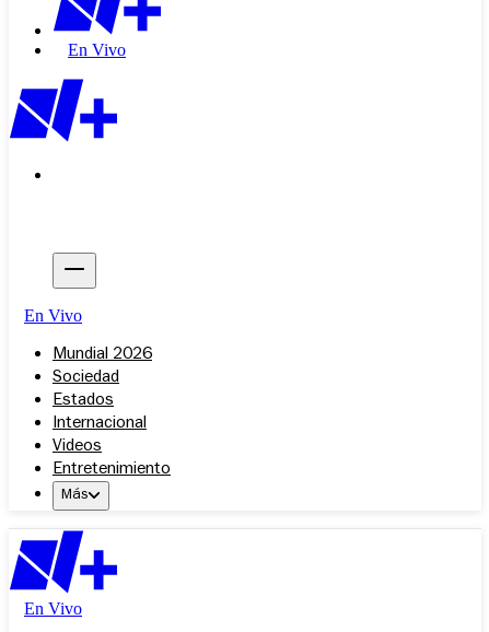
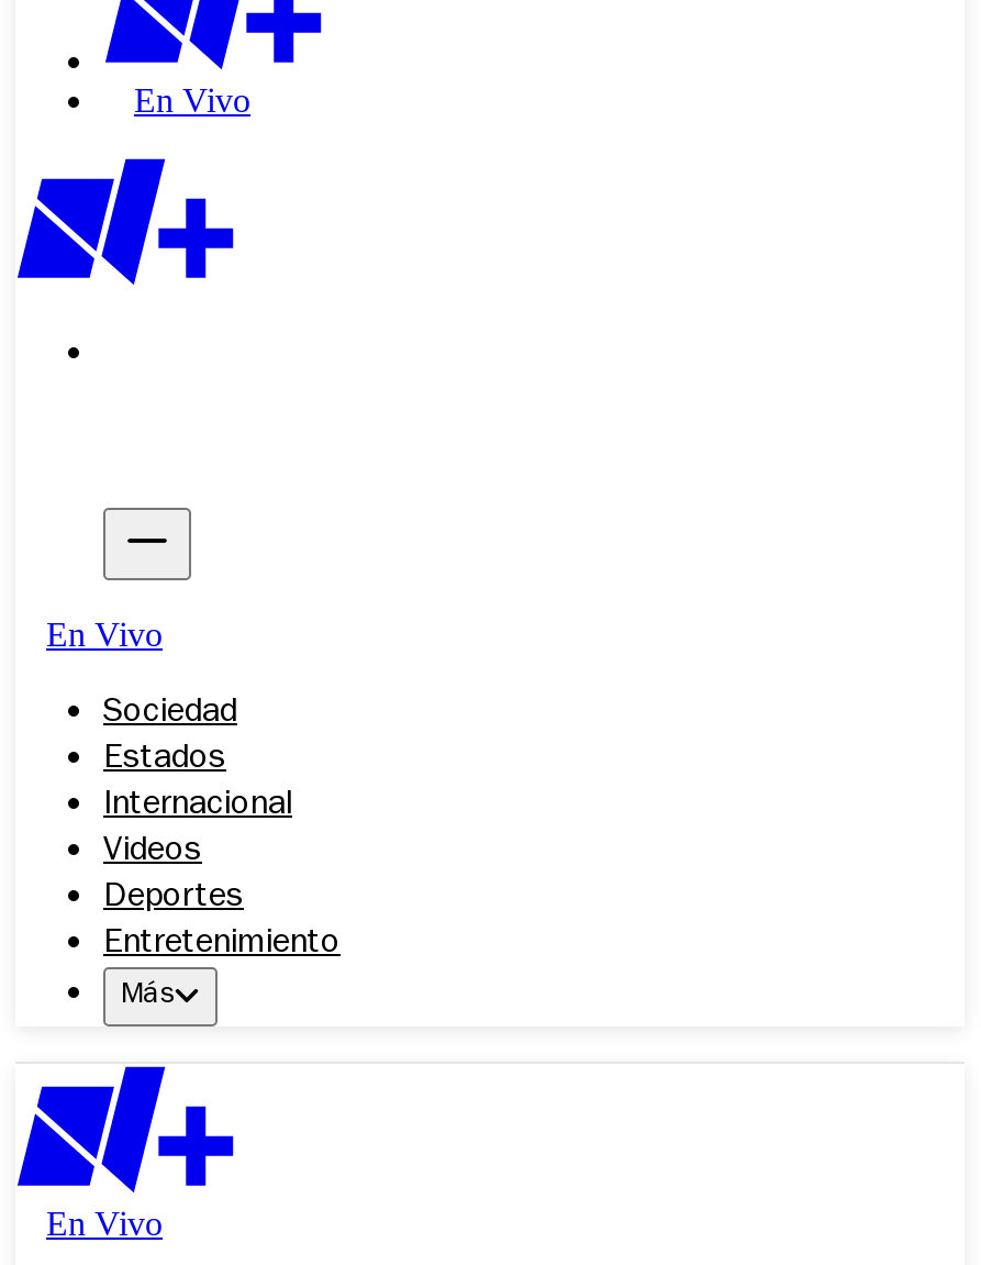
[53,347,152,364] Mundial 2026 -> none
moved [53,370,147,456] -> [103,697,292,870]: Sociedad | Estados | Internacional | Videos
none -> [103,881,244,917] Deportes

